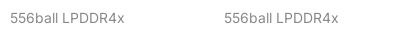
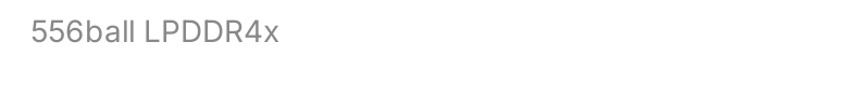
[224,9,339,26] 556ball LPDDR4x -> none

